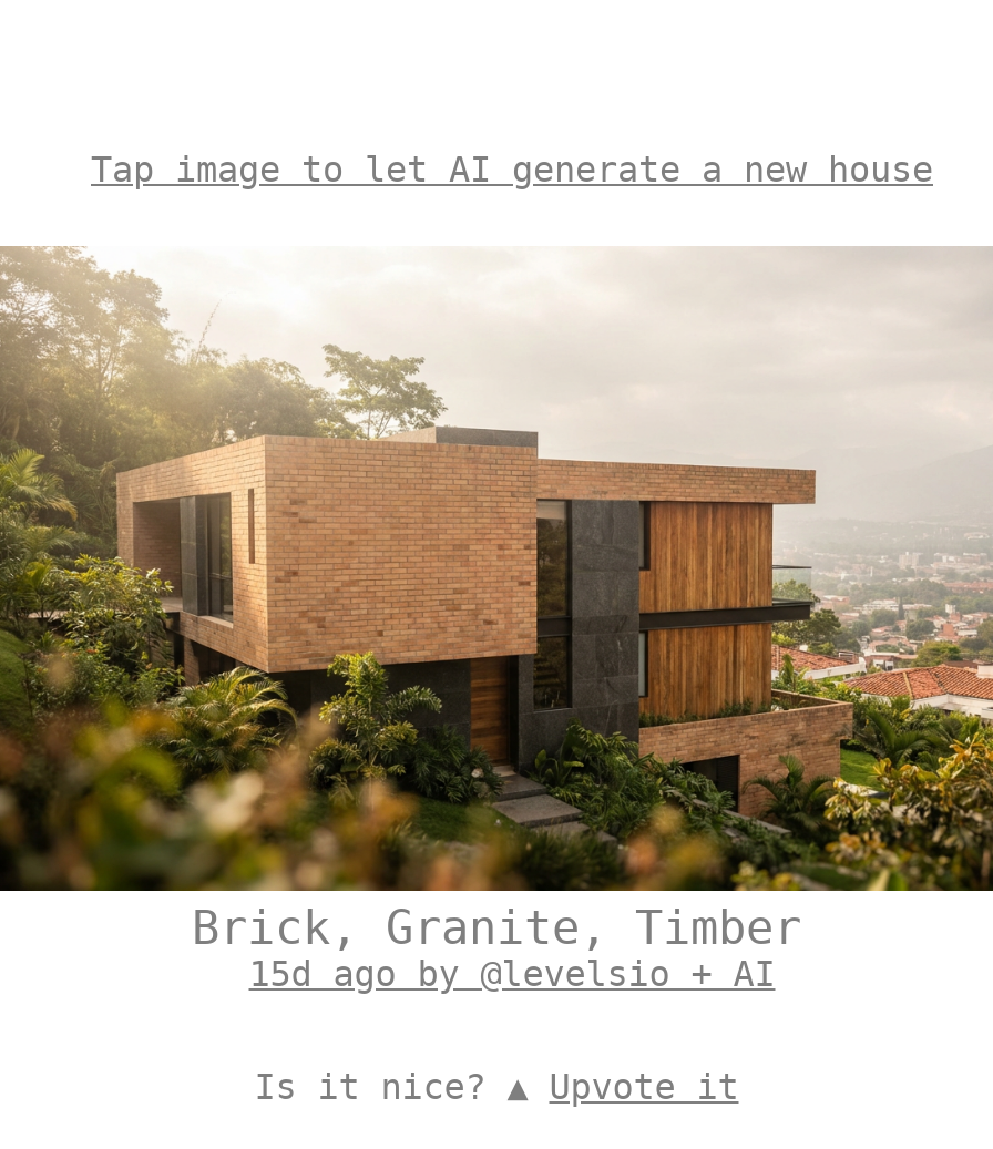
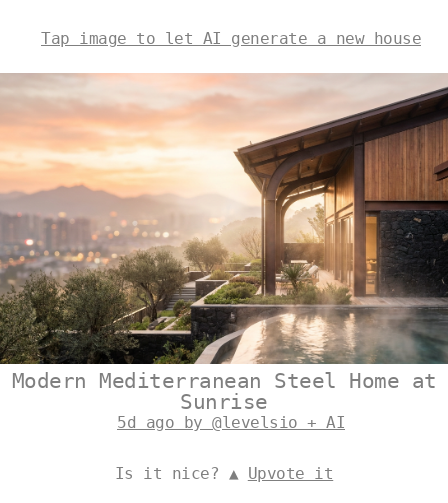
[7,248,986,994] [image] | Brick, Granite, Timber | 15d ago by @levelsio + AI -> [3,73,445,432] [image] | Modern Mediterranean Steel Home at | Sunrise | 5d ago by @levelsio + AI

